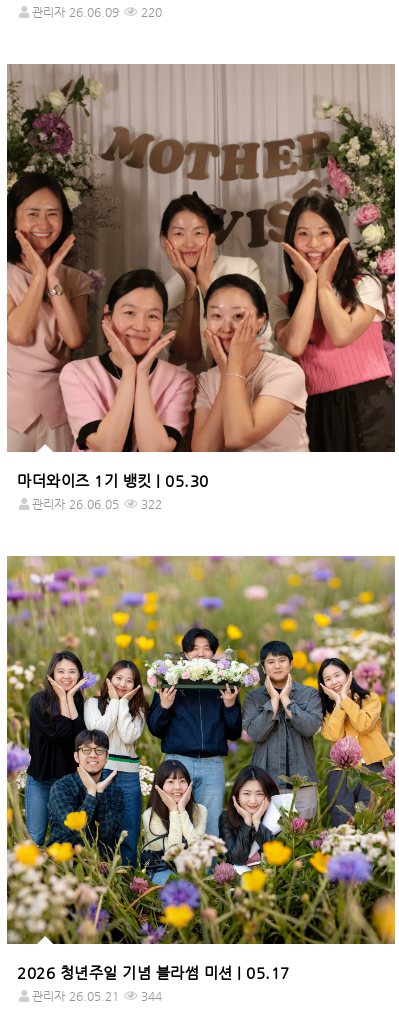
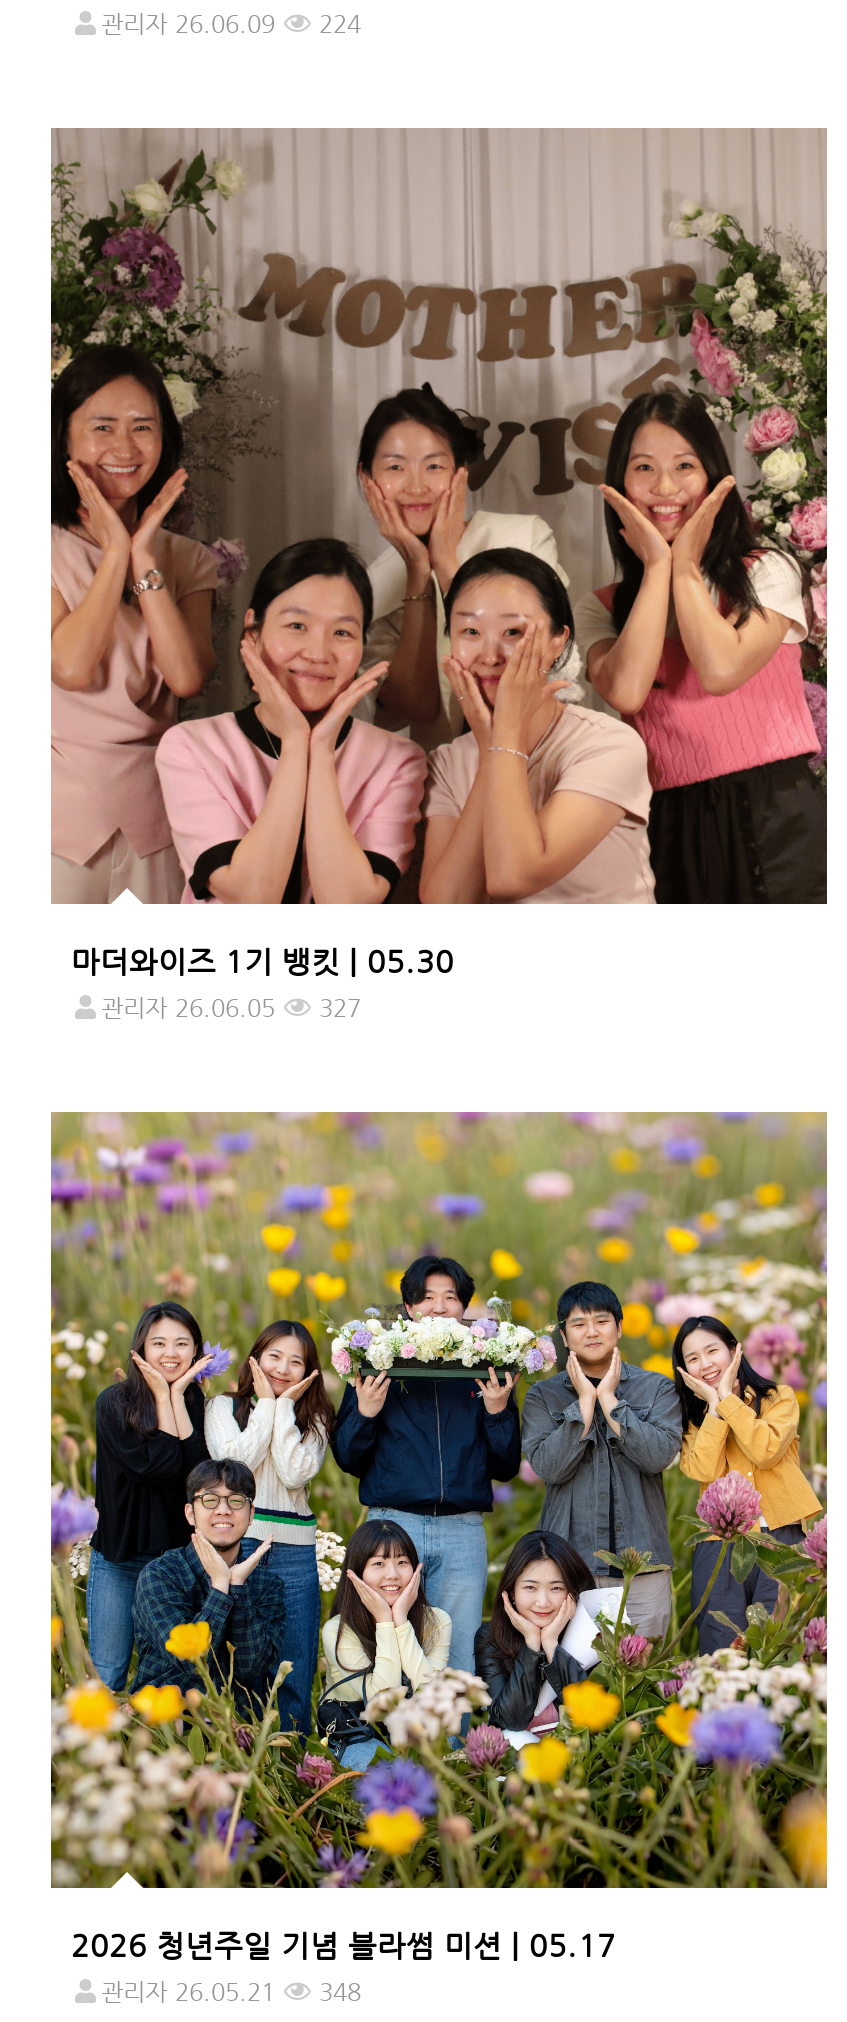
[32,4,162,18] 관리자 26.06.09 220 -> [101,9,361,37] 관리자 26.06.09 224
[32,496,162,510] 관리자 26.06.05 322 -> [101,993,361,1021] 관리자 26.06.05 327
[32,988,162,1002] 관리자 26.05.21 344 -> [101,1977,361,2005] 관리자 26.05.21 348

